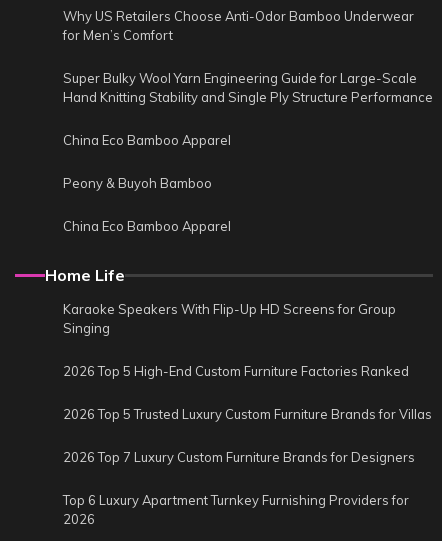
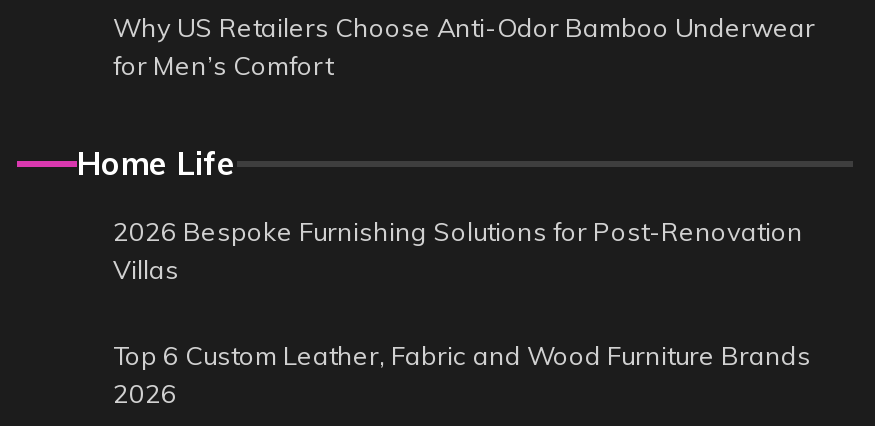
[63,70,433,234] Super Bulky Wool Yarn Engineering Guide for Large-Scale | Hand Knitting Stability and Single Ply Structure Performance | China Eco Bamboo Apparel | Peony & Buyoh Bamboo | China Eco Bamboo Apparel -> none
[63,301,432,508] Karaoke Speakers With Flip-Up HD Screens for Group | Singing | 2026 Top 5 High-End Custom Furniture Factories Ranked | 2026 Top 5 Trusted Luxury Custom Furniture Brands for Villas | 2026 Top 7 Luxury Custom Furniture Brands for Designers | Top 6 Luxury Apartment Turnkey Furnishing Providers for -> [113,215,811,371] 2026 Bespoke Furnishing Solutions for Post-Renovation | Villas | Top 6 Custom Leather, Fabric and Wood Furniture Brands

